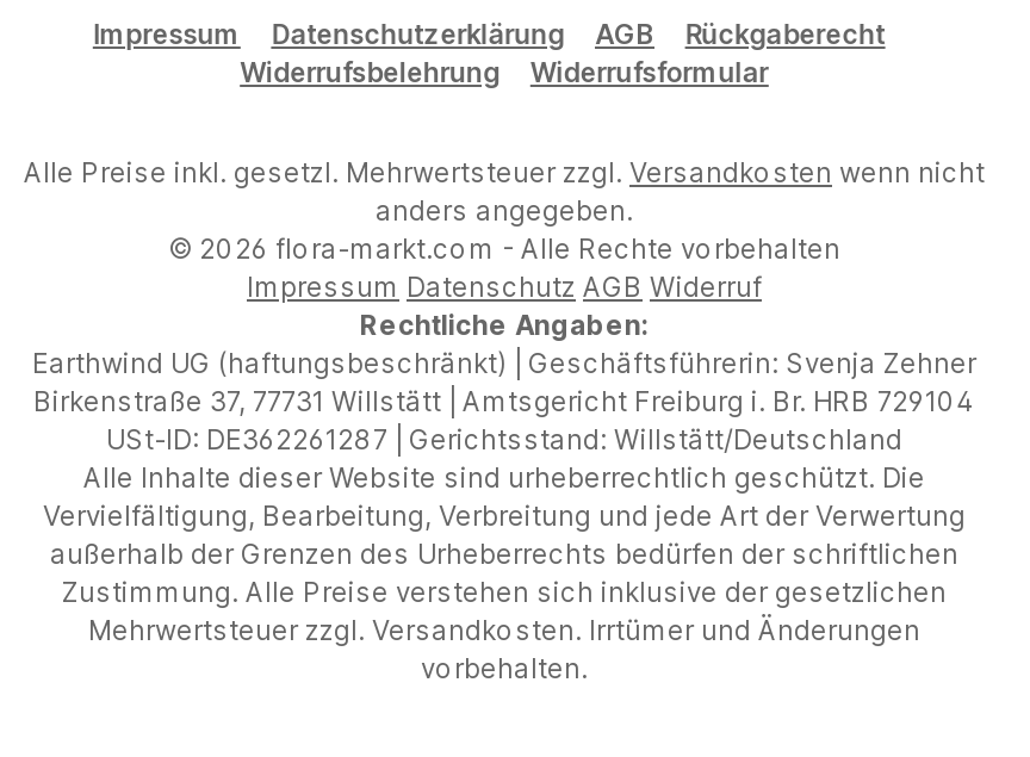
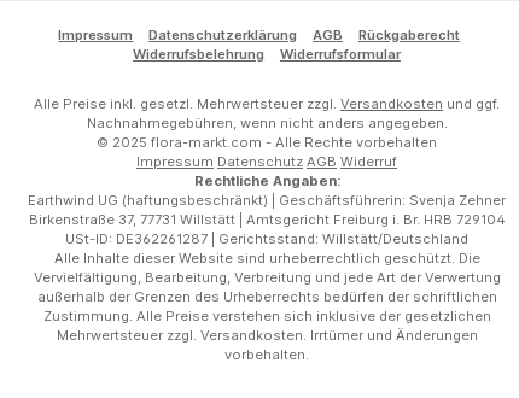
[24,156,985,266] Alle Preise inkl. gesetzl. Mehrwertsteuer zzgl. Versandkosten wenn nicht | anders angegeben. | © 2026 flora-markt.com - Alle Rechte vorbehalten -> [34,95,500,151] Alle Preise inkl. gesetzl. Mehrwertsteuer zzgl. Versandkosten und ggf. | Nachnahmegebühren, wenn nicht anders angegeben. | © 2025 flora-markt.com - Alle Rechte vorbehalten

